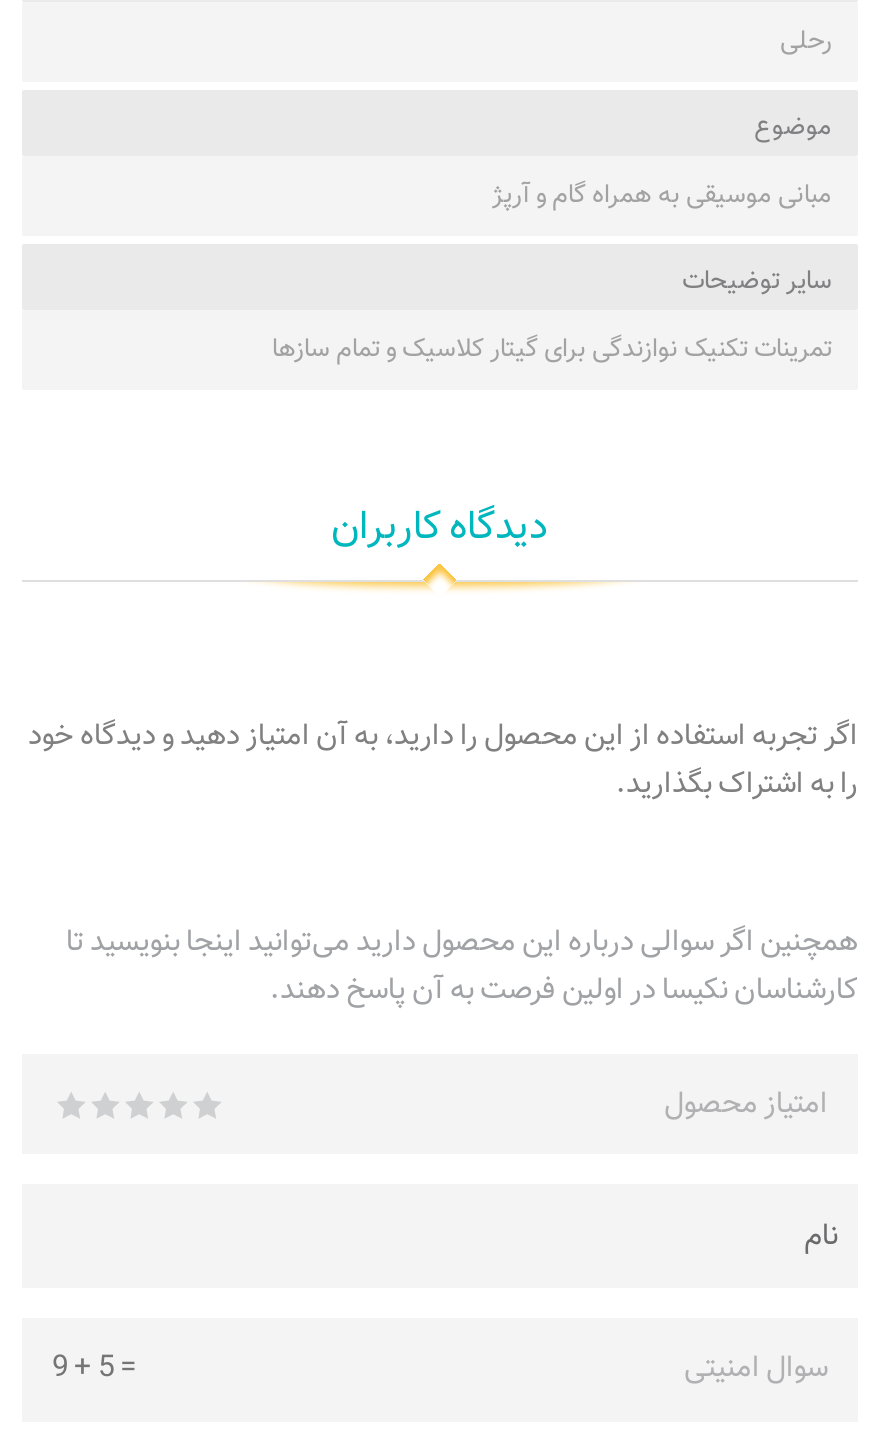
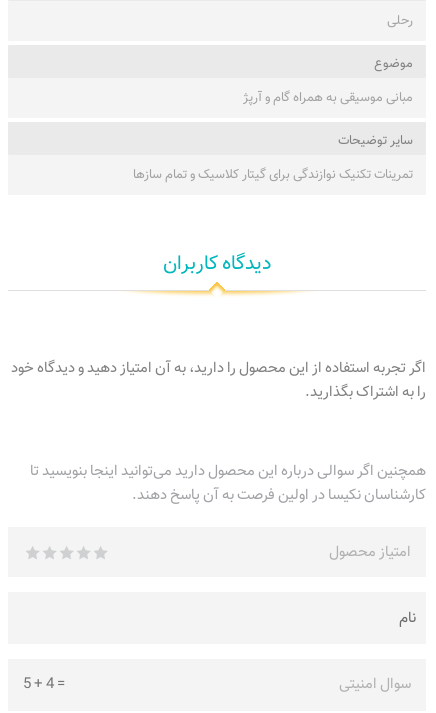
[52,1343,68,1391] 9 -> [23,671,31,695] 5
[98,1343,114,1391] 5 -> [46,671,54,695] 4

